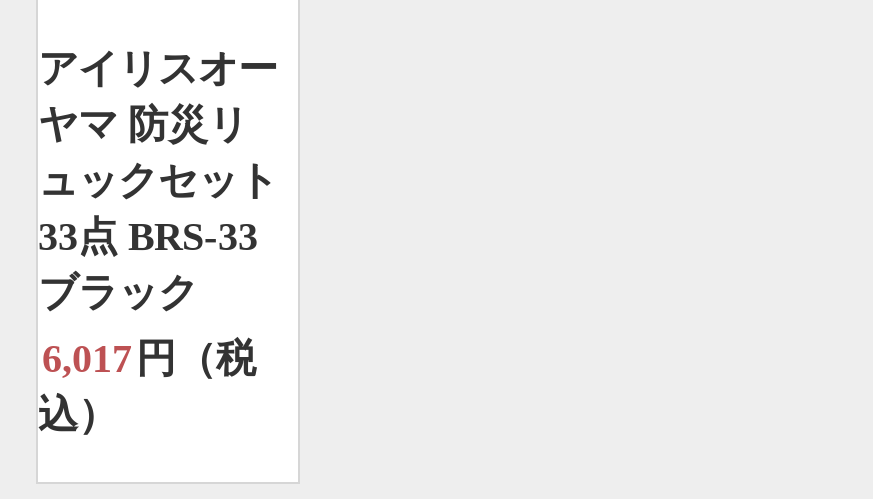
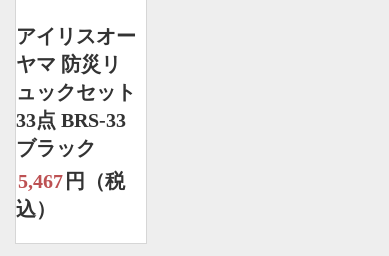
[42,336,256,380] 6,017 円（税 -> [18,170,125,192] 5,467 円（税

